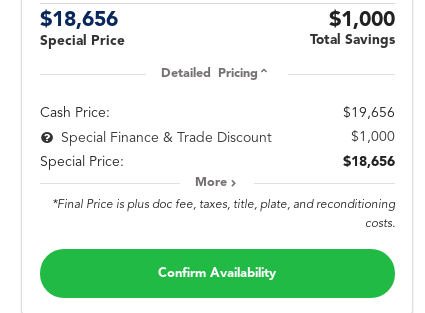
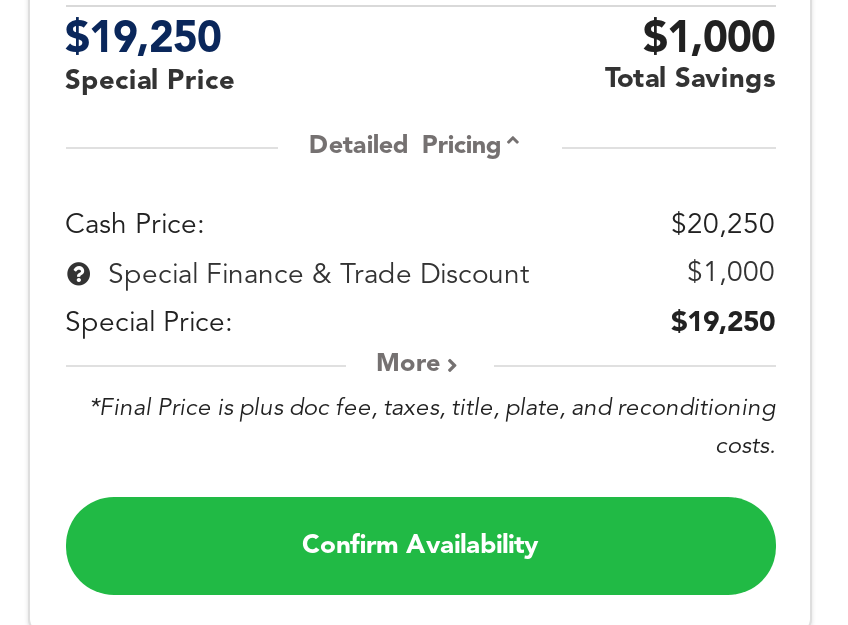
[39,10,117,31] $18,656 -> [65,18,221,60] $19,250
[342,106,394,120] $19,656 -> [671,210,775,238] $20,250
[342,155,394,169] $18,656 -> [671,308,775,336] $19,250

